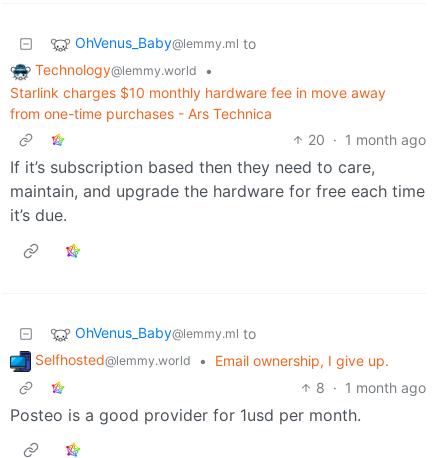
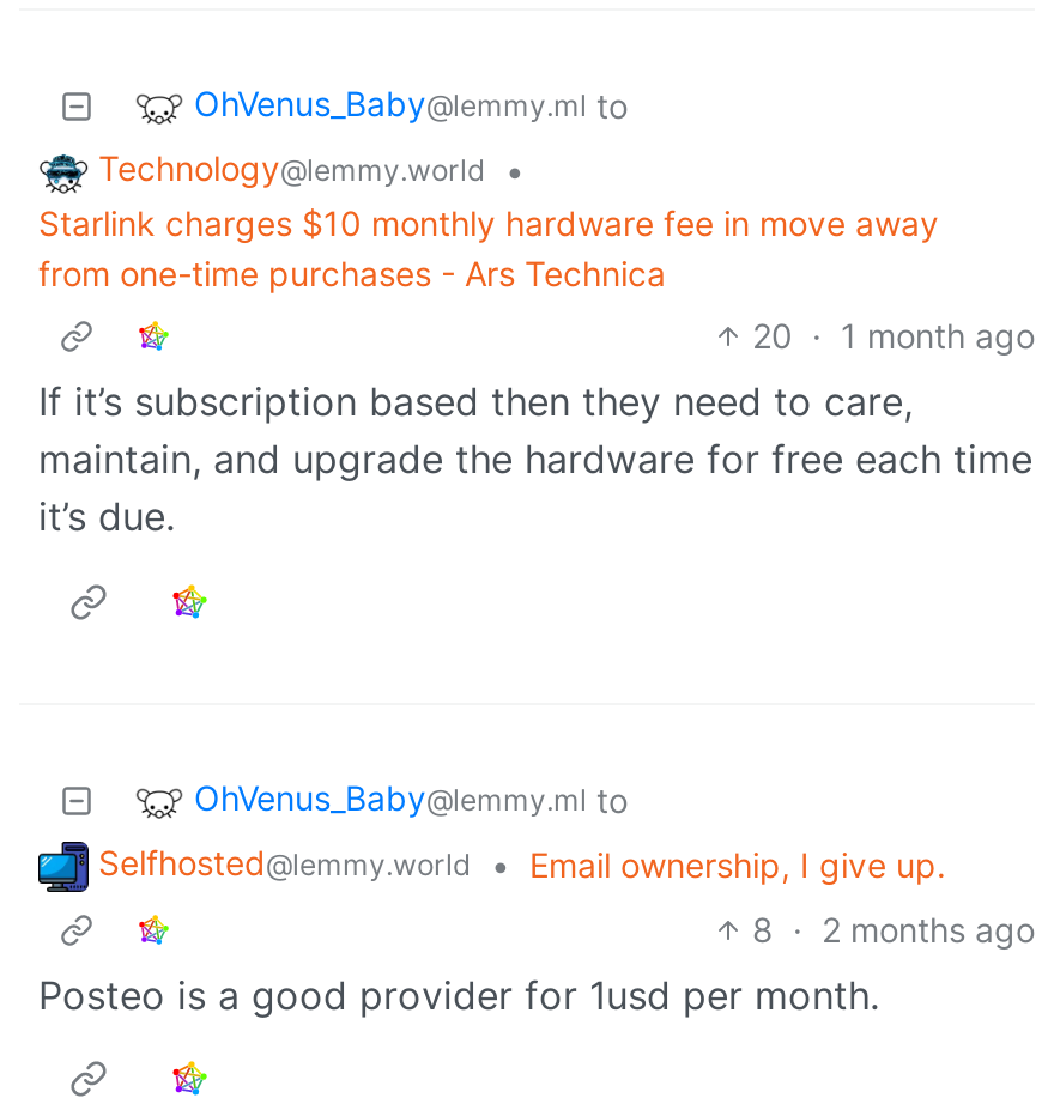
[316,378,426,395] 8 · 1 month ago -> [752,908,1035,948] 8 · 2 months ago

